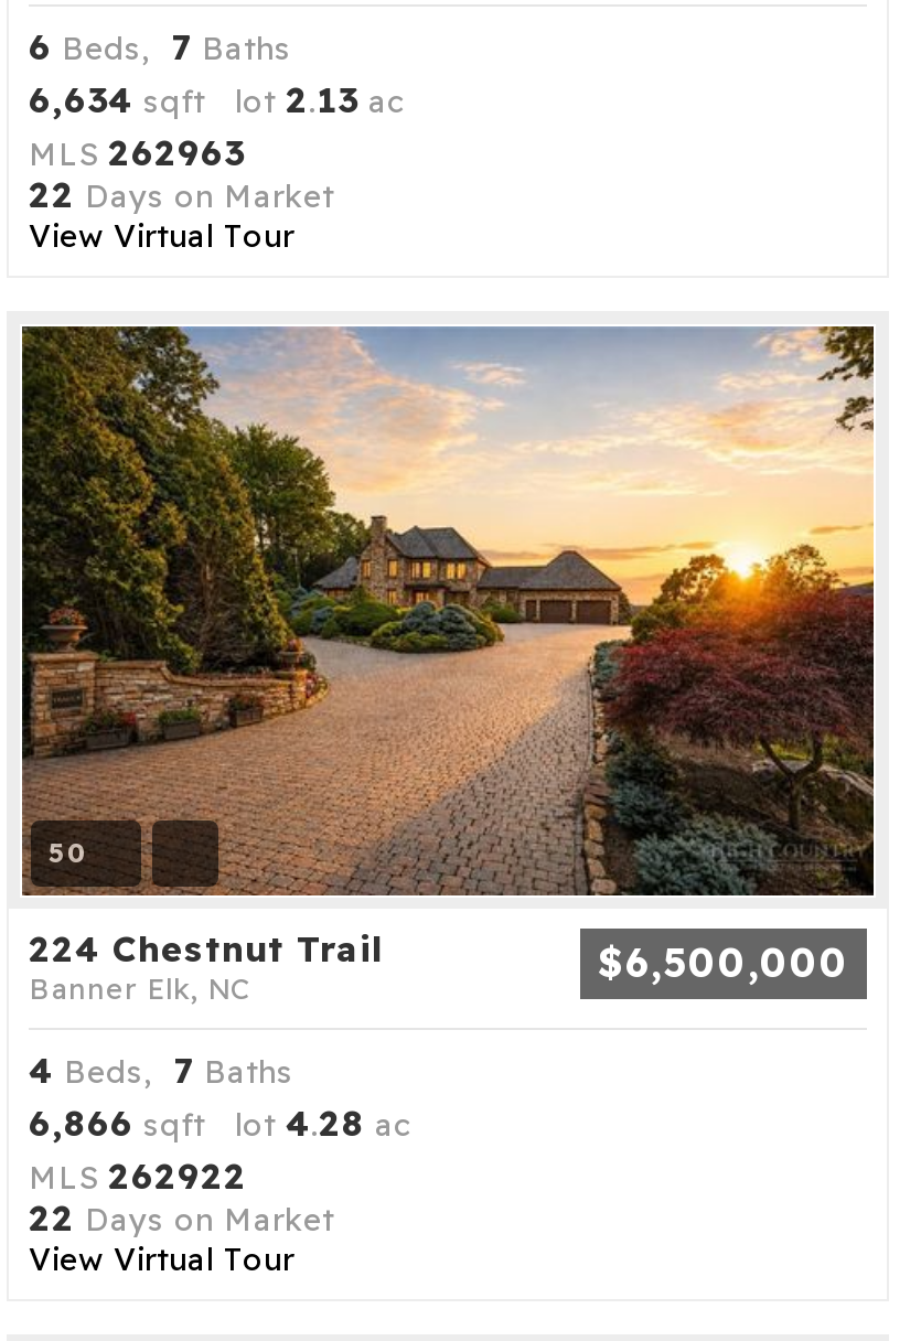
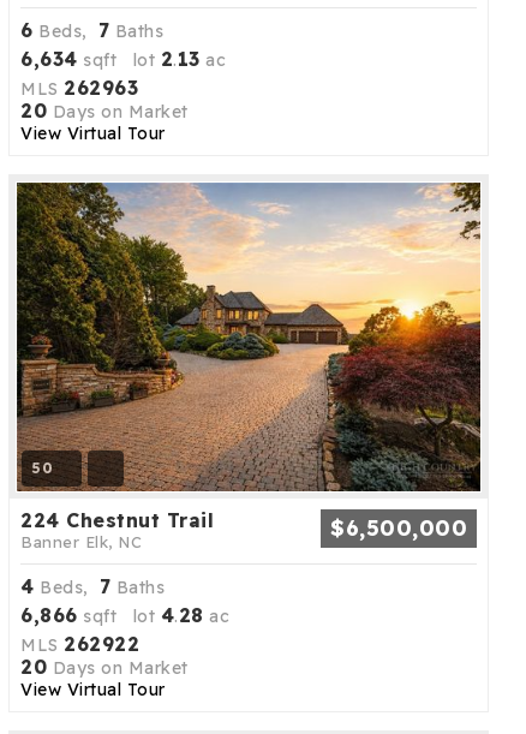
[29,173,334,217] 22 Days on Market -> [20,98,188,122] 20 Days on Market
[29,1195,334,1239] 22 Days on Market -> [20,655,188,679] 20 Days on Market

